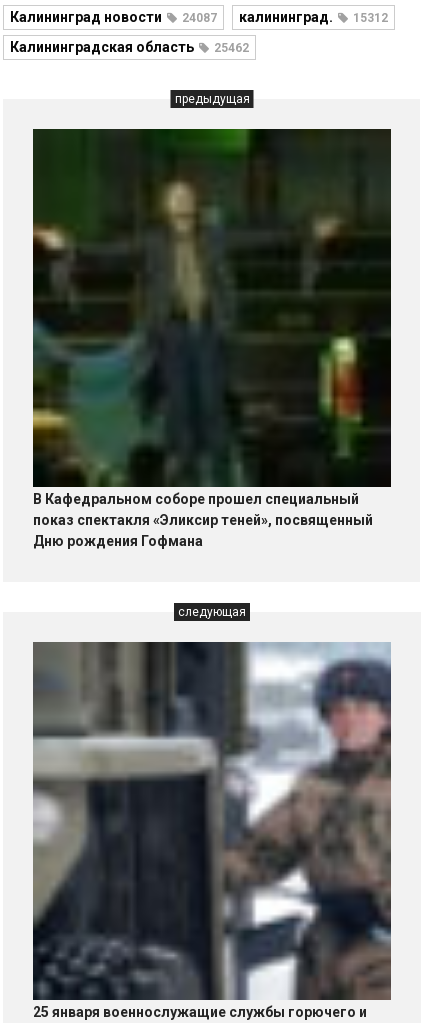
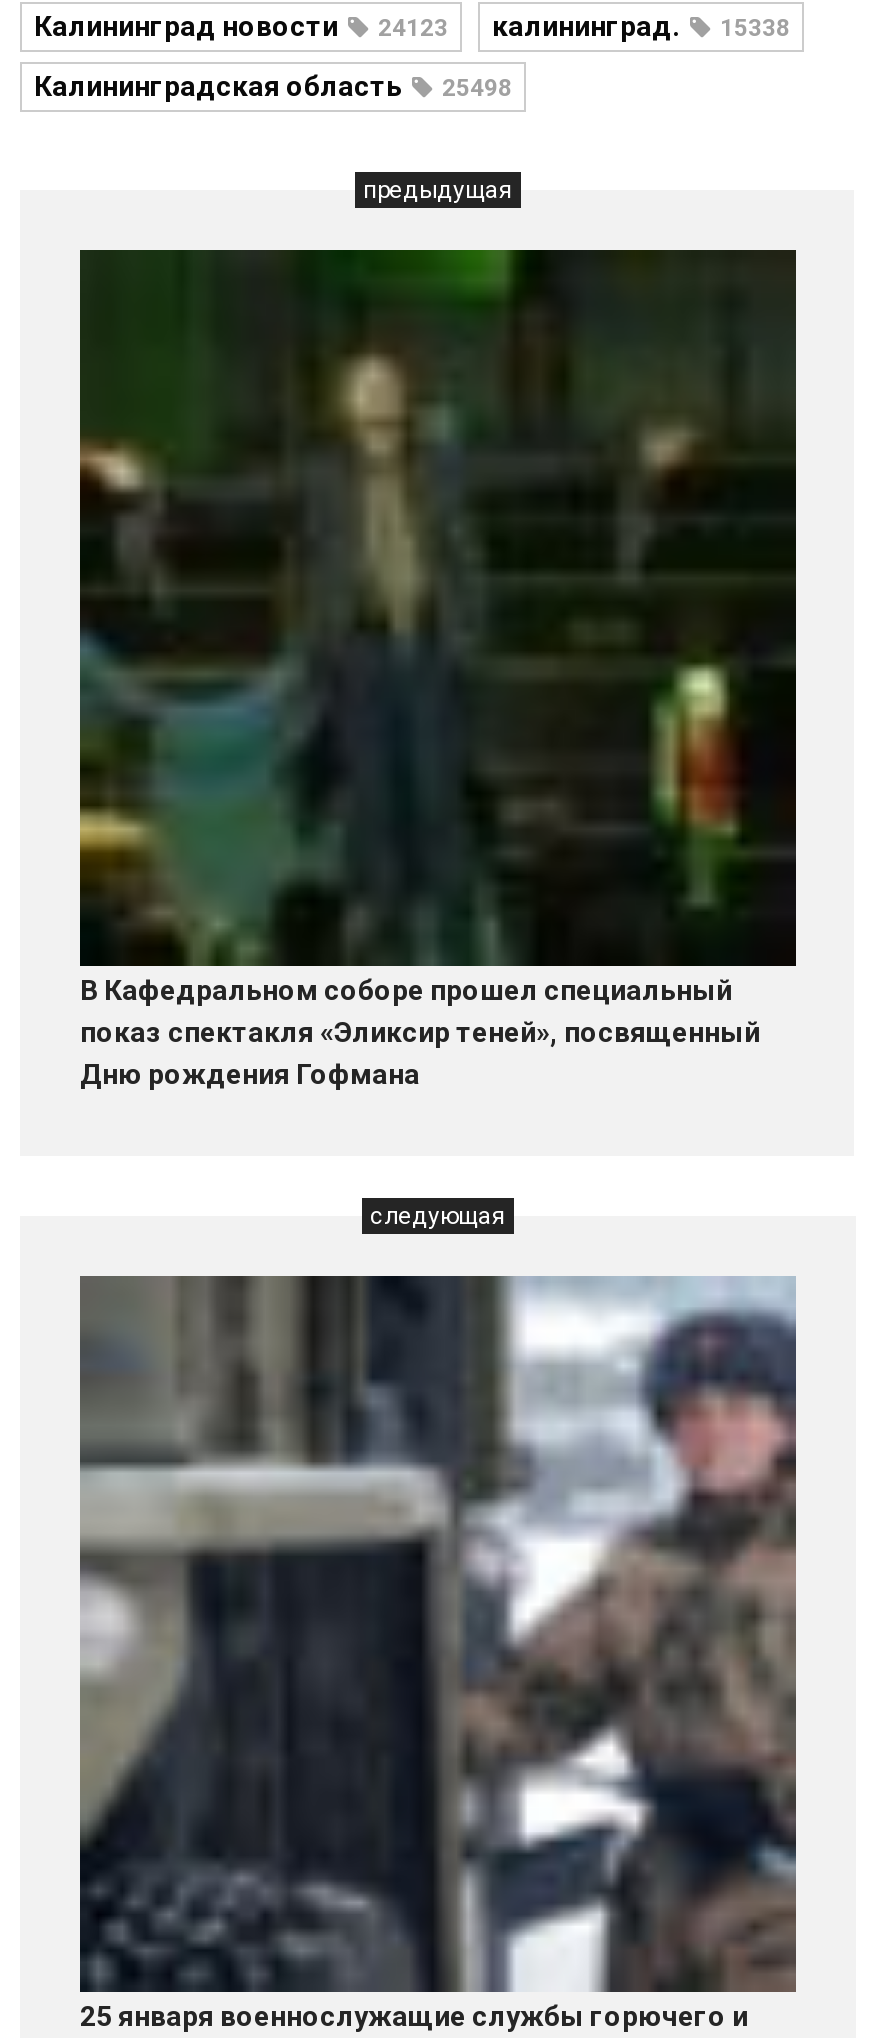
[182,11,217,25] 24087 -> [378,15,448,43] 24123
[353,11,388,25] 15312 -> [720,15,790,43] 15338
[10,39,249,55] Калининградская область 25462 -> [34,71,512,103] Калининградская область 25498

